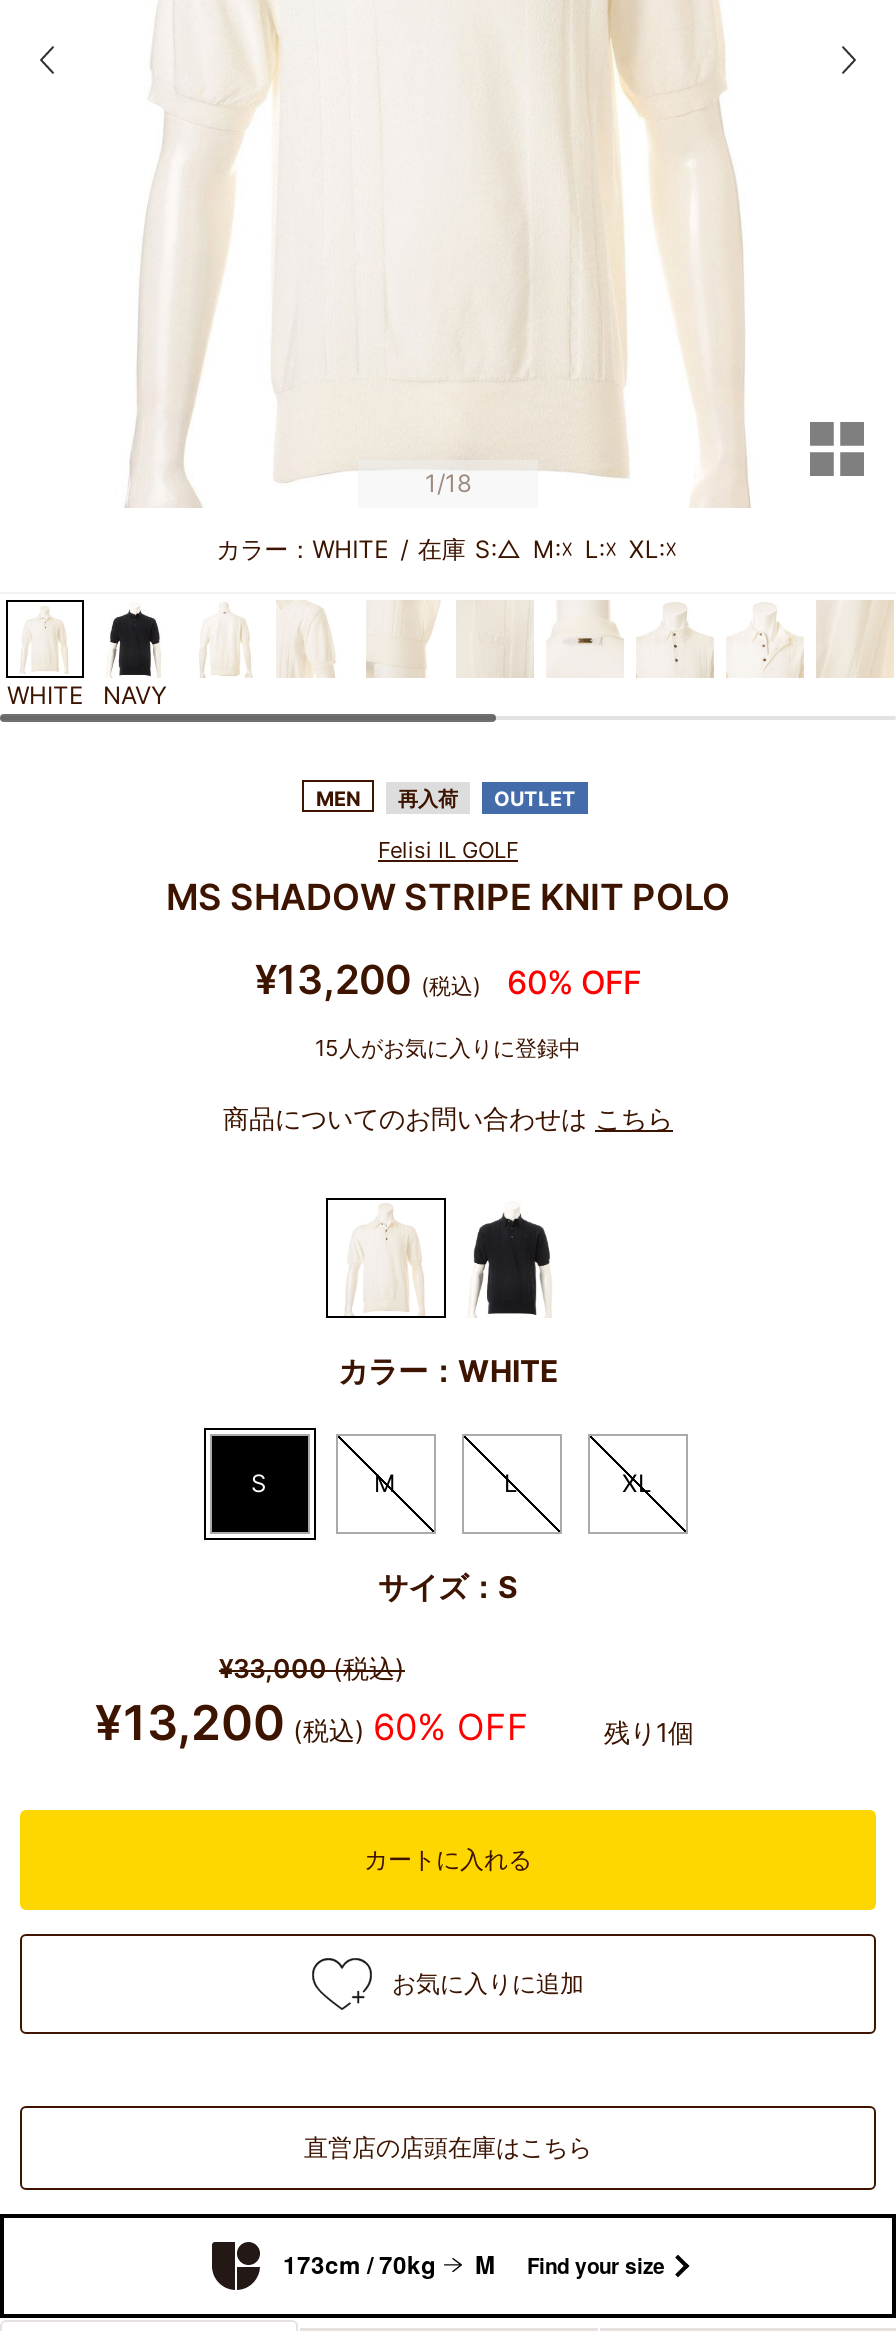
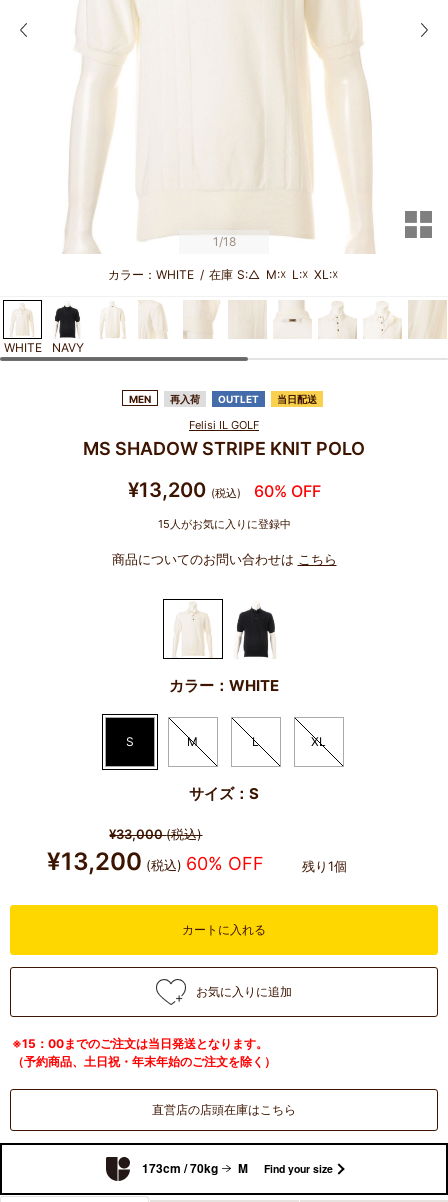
none -> [277,393,317,405] 当日配送
none -> [12,1036,276,1069] ※15：00までのご注文は当日発送となります。 | （予約商品、土日祝・年末年始のご注文を除く）

